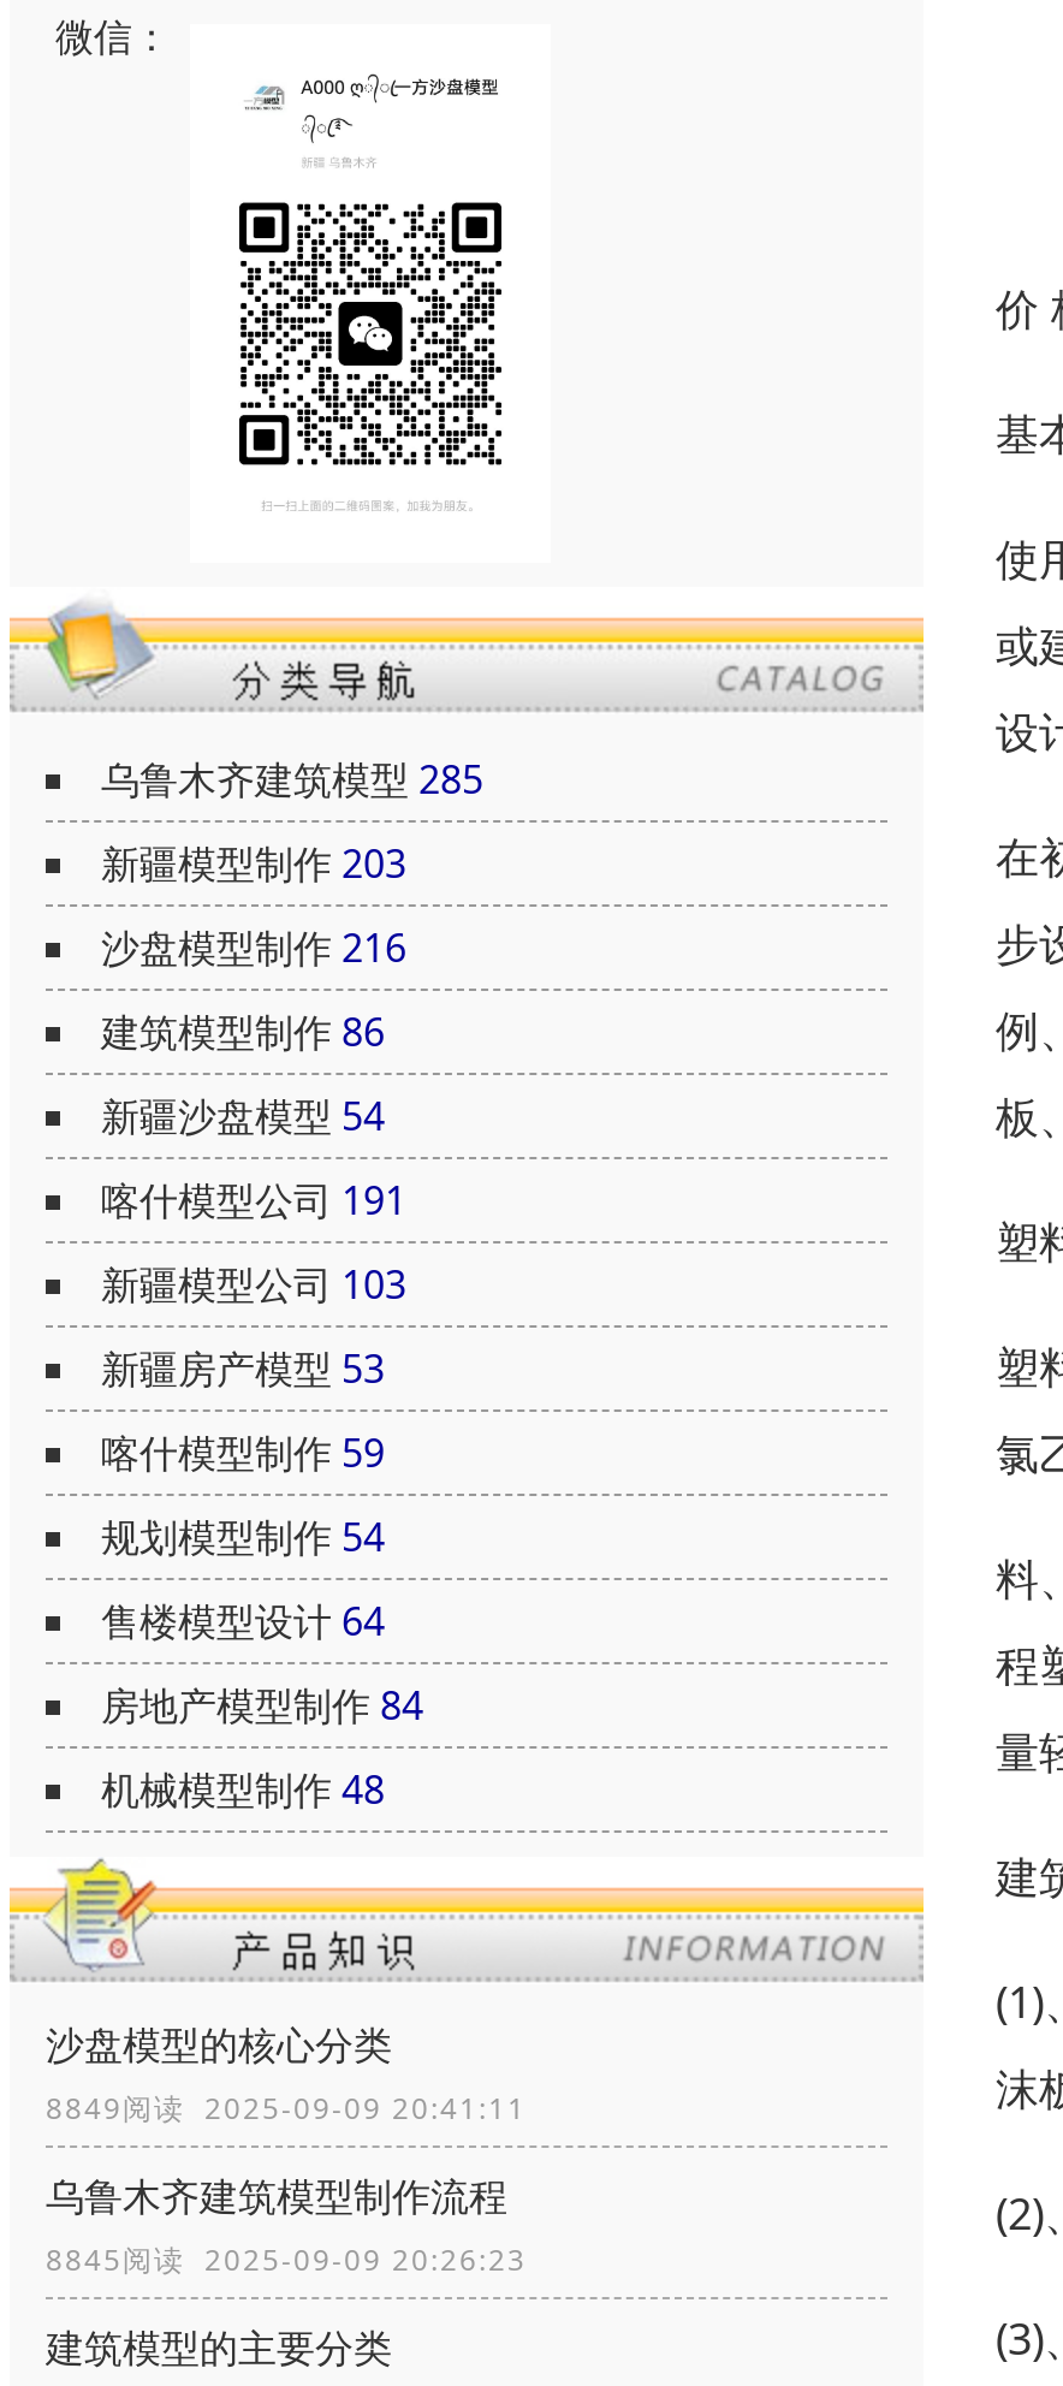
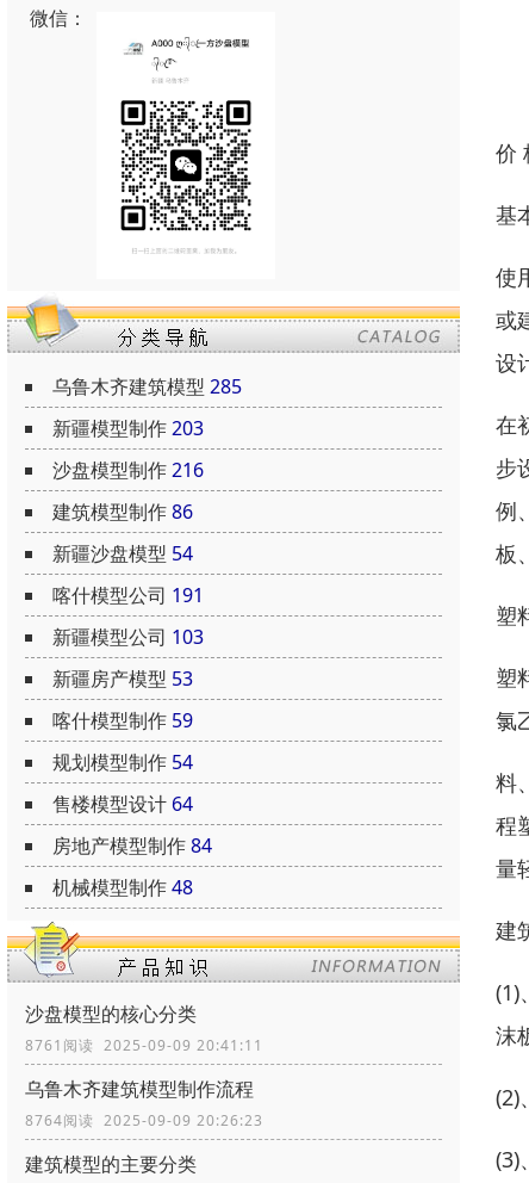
[46,2089,527,2130] 8849阅读 2025-09-09 20:41:11 -> [25,1036,263,1056] 8761阅读 2025-09-09 20:41:11
[46,2240,527,2281] 8845阅读 2025-09-09 20:26:23 -> [25,1111,263,1131] 8764阅读 2025-09-09 20:26:23

